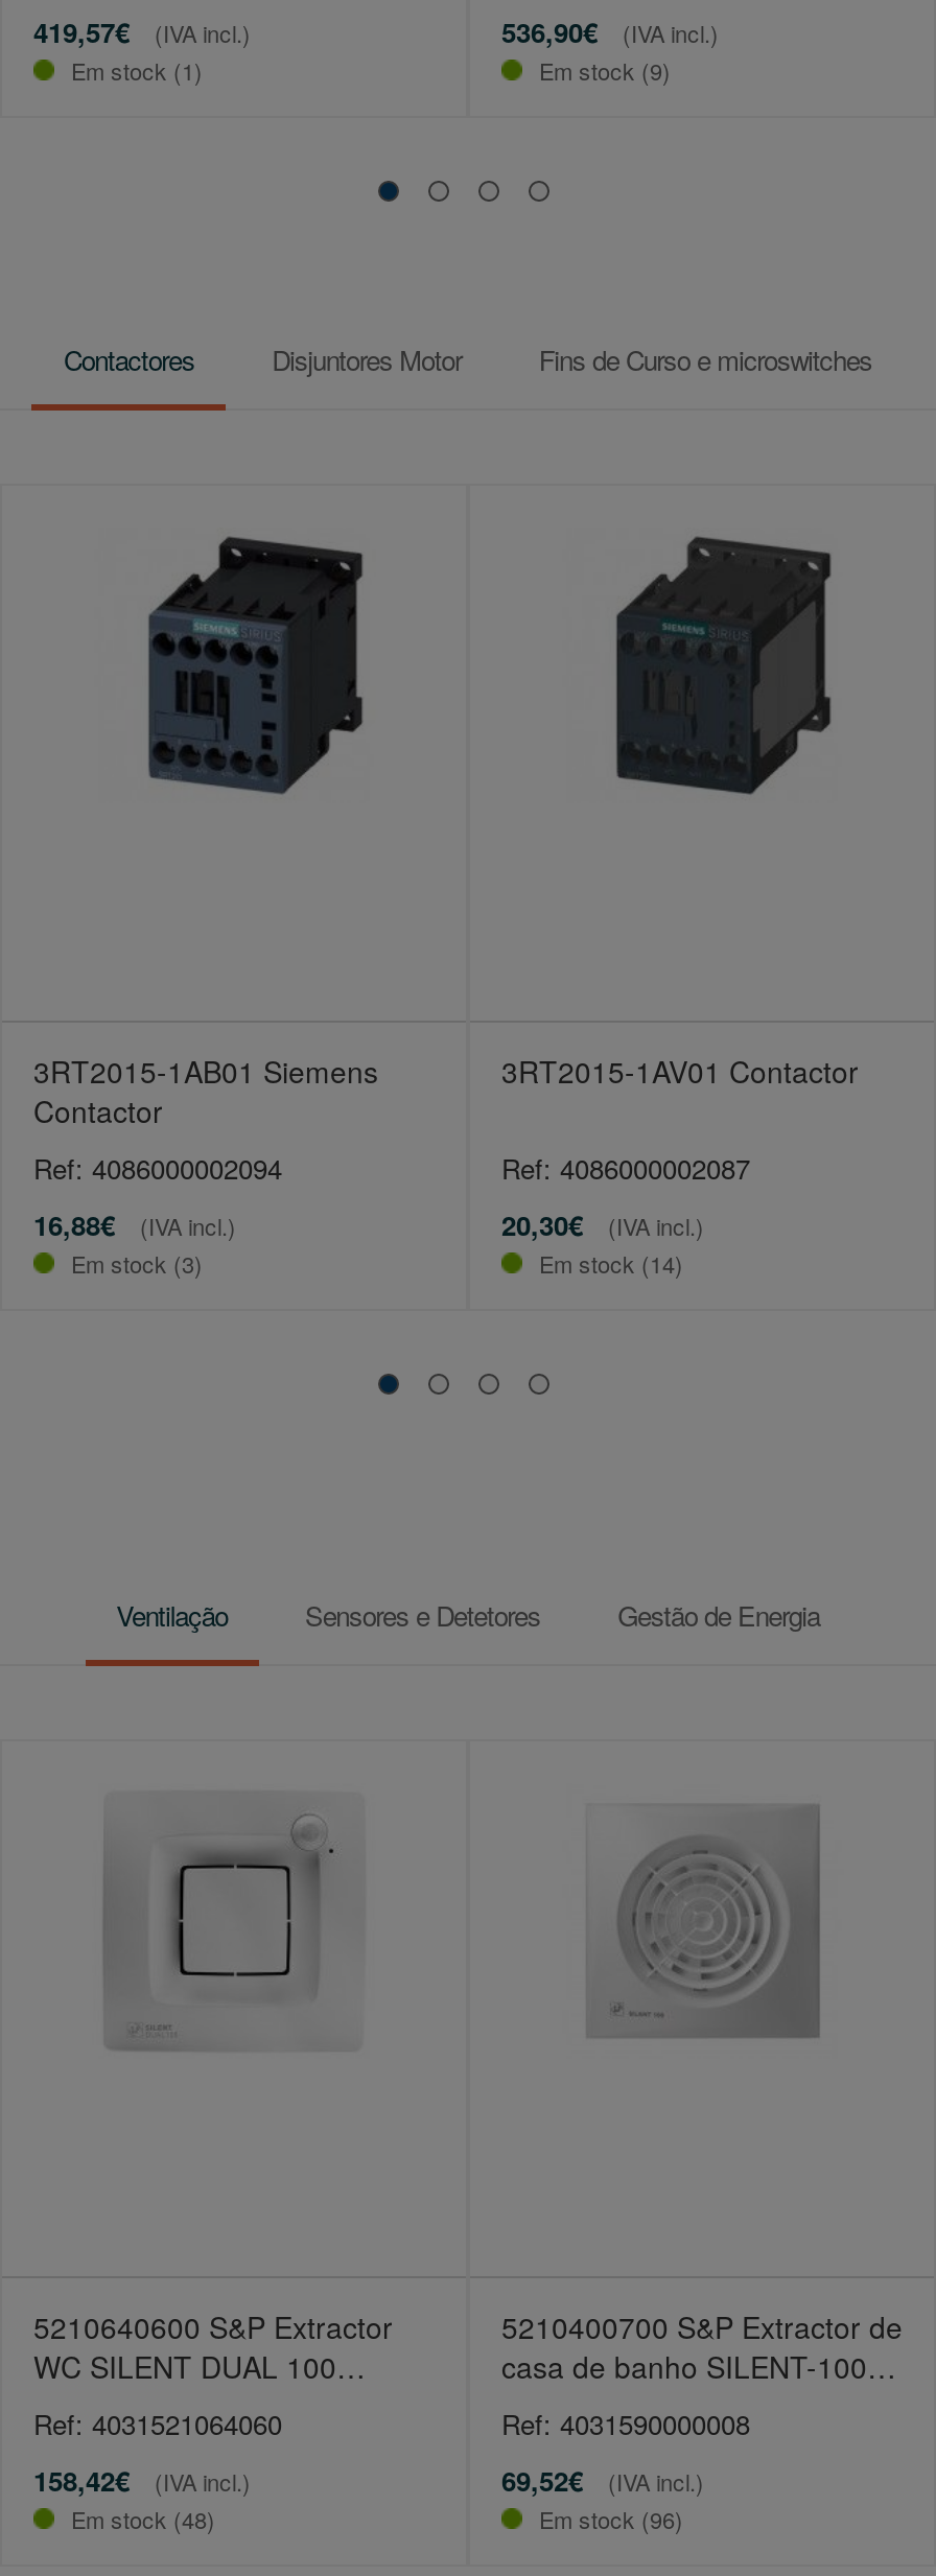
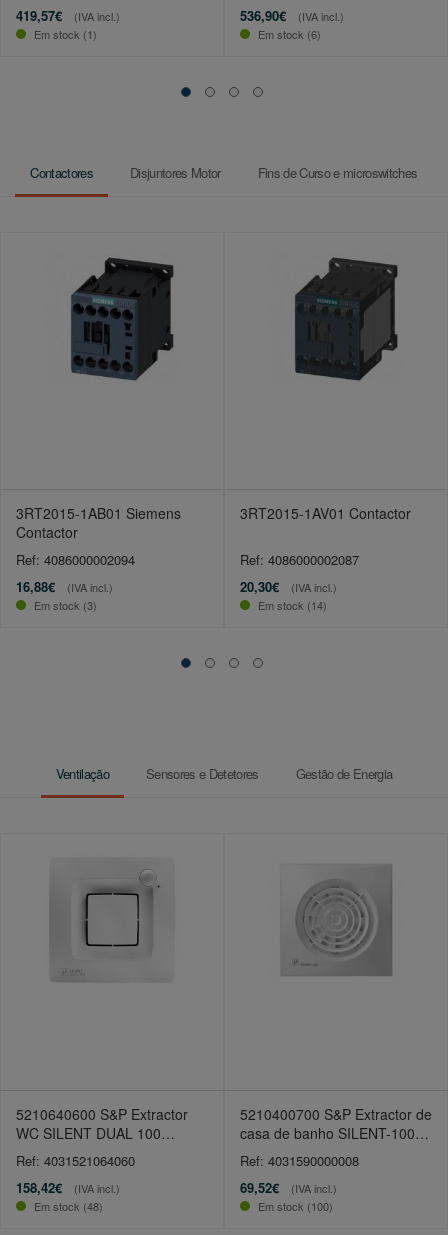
[539,53,671,87] Em stock (9) -> [258,26,321,42] Em stock (6)
[539,2502,683,2535] Em stock (96) -> [258,1198,333,1214] Em stock (100)

